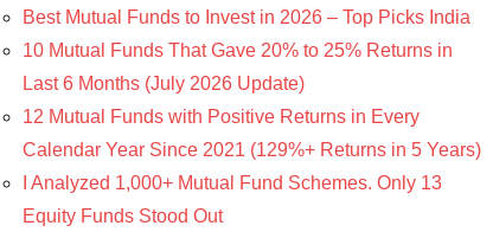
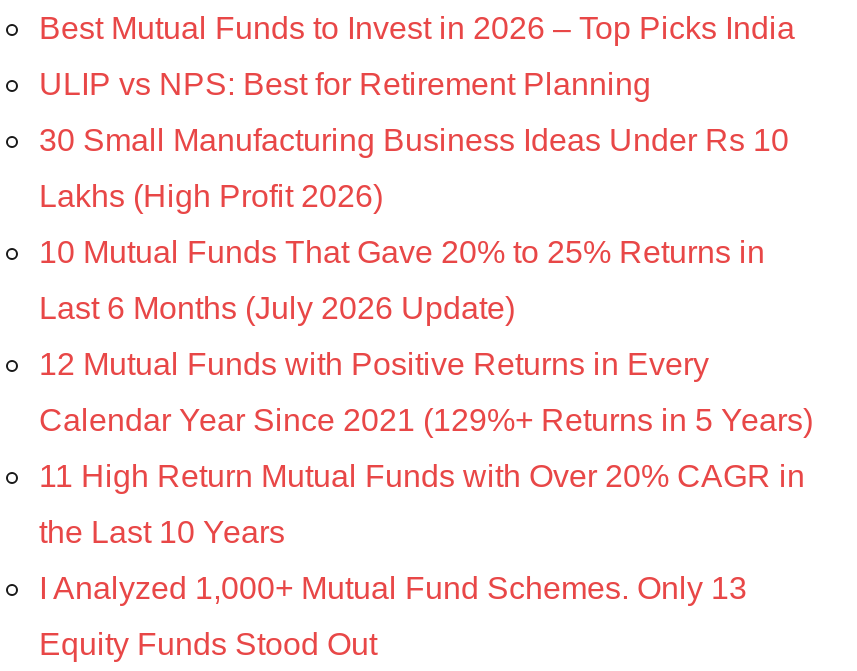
none -> [39,66,789,212] ULIP vs NPS: Best for Retirement Planning | 30 Small Manufacturing Business Ideas Under Rs 10 | Lakhs (High Profit 2026)
none -> [39,458,805,548] 11 High Return Mutual Funds with Over 20% CAGR in | the Last 10 Years

